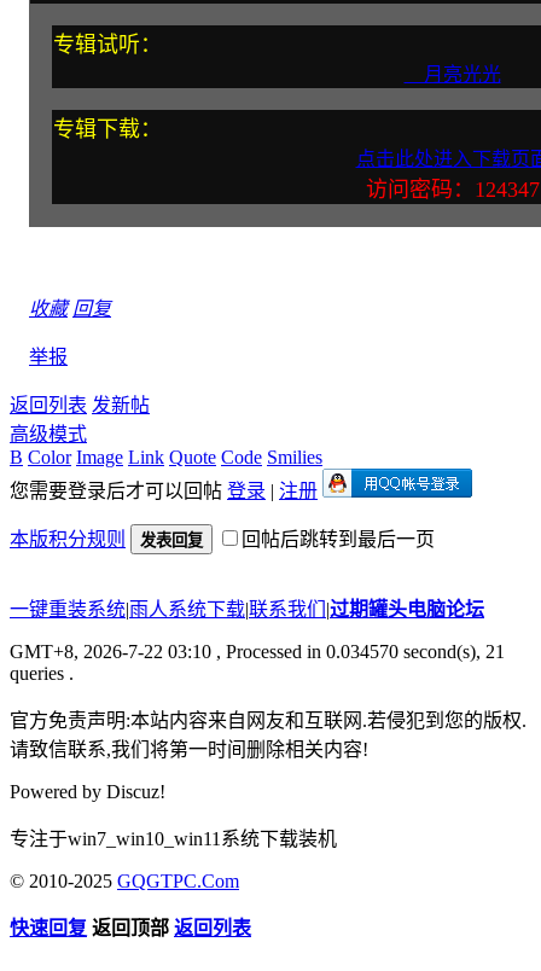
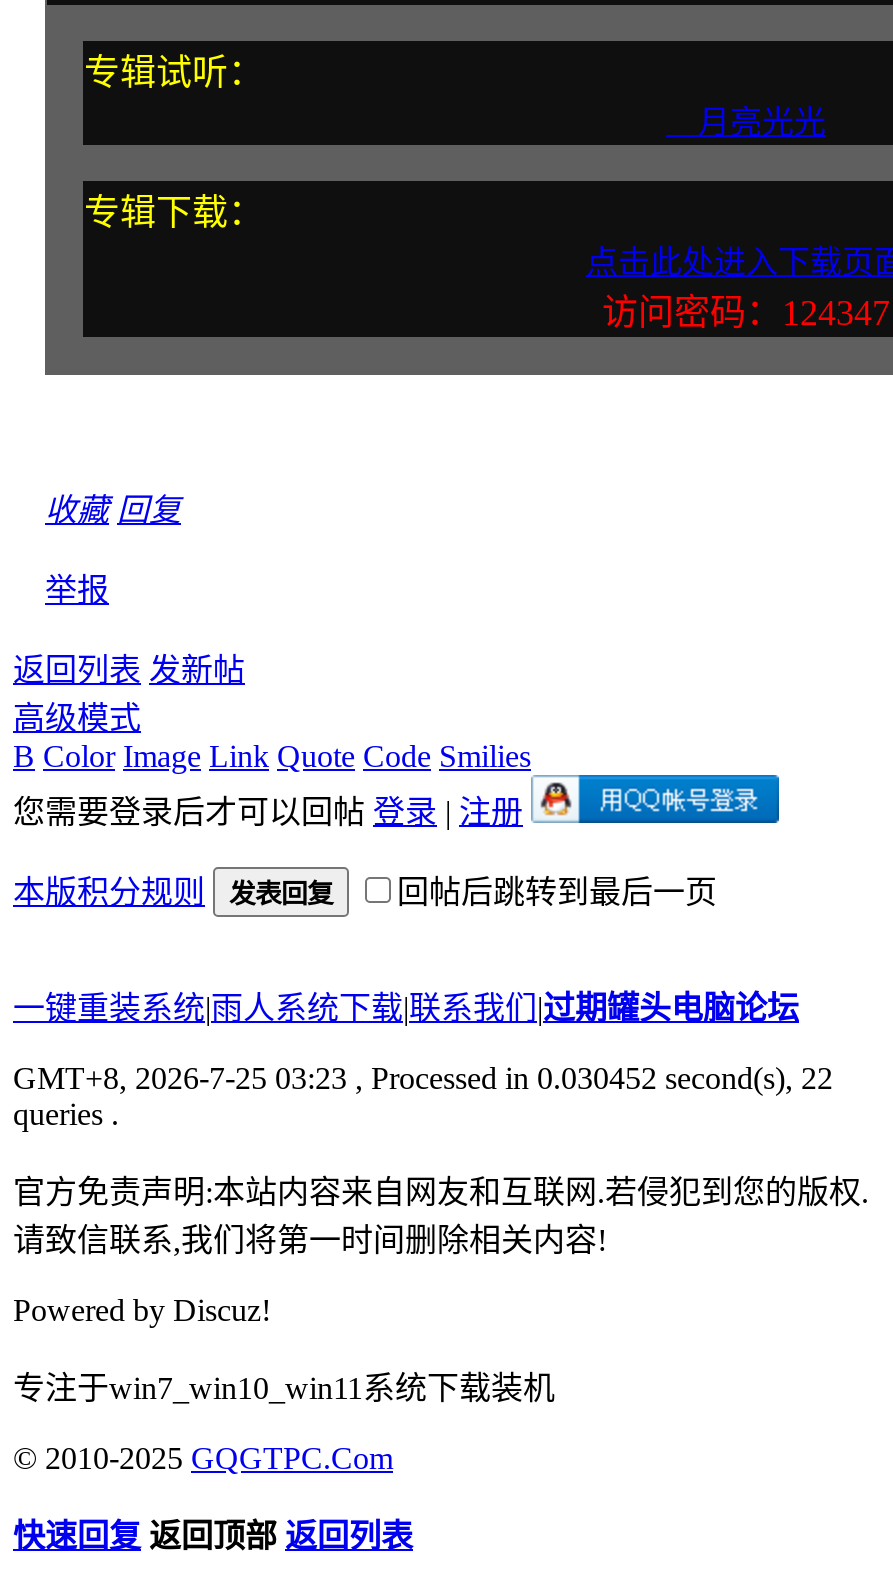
[10,641,505,662] GMT+8, 2026-7-22 03:10, Processed in 0.034570 second(s), 21 -> [13,1061,833,1095] GMT+8, 2026-7-25 03:23, Processed in 0.030452 second(s), 22

